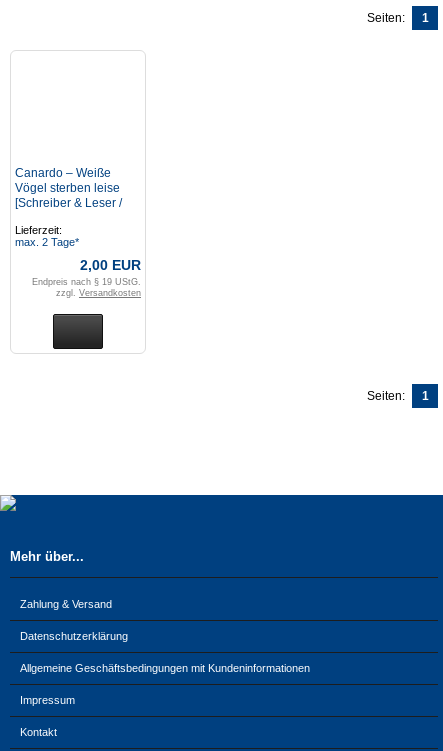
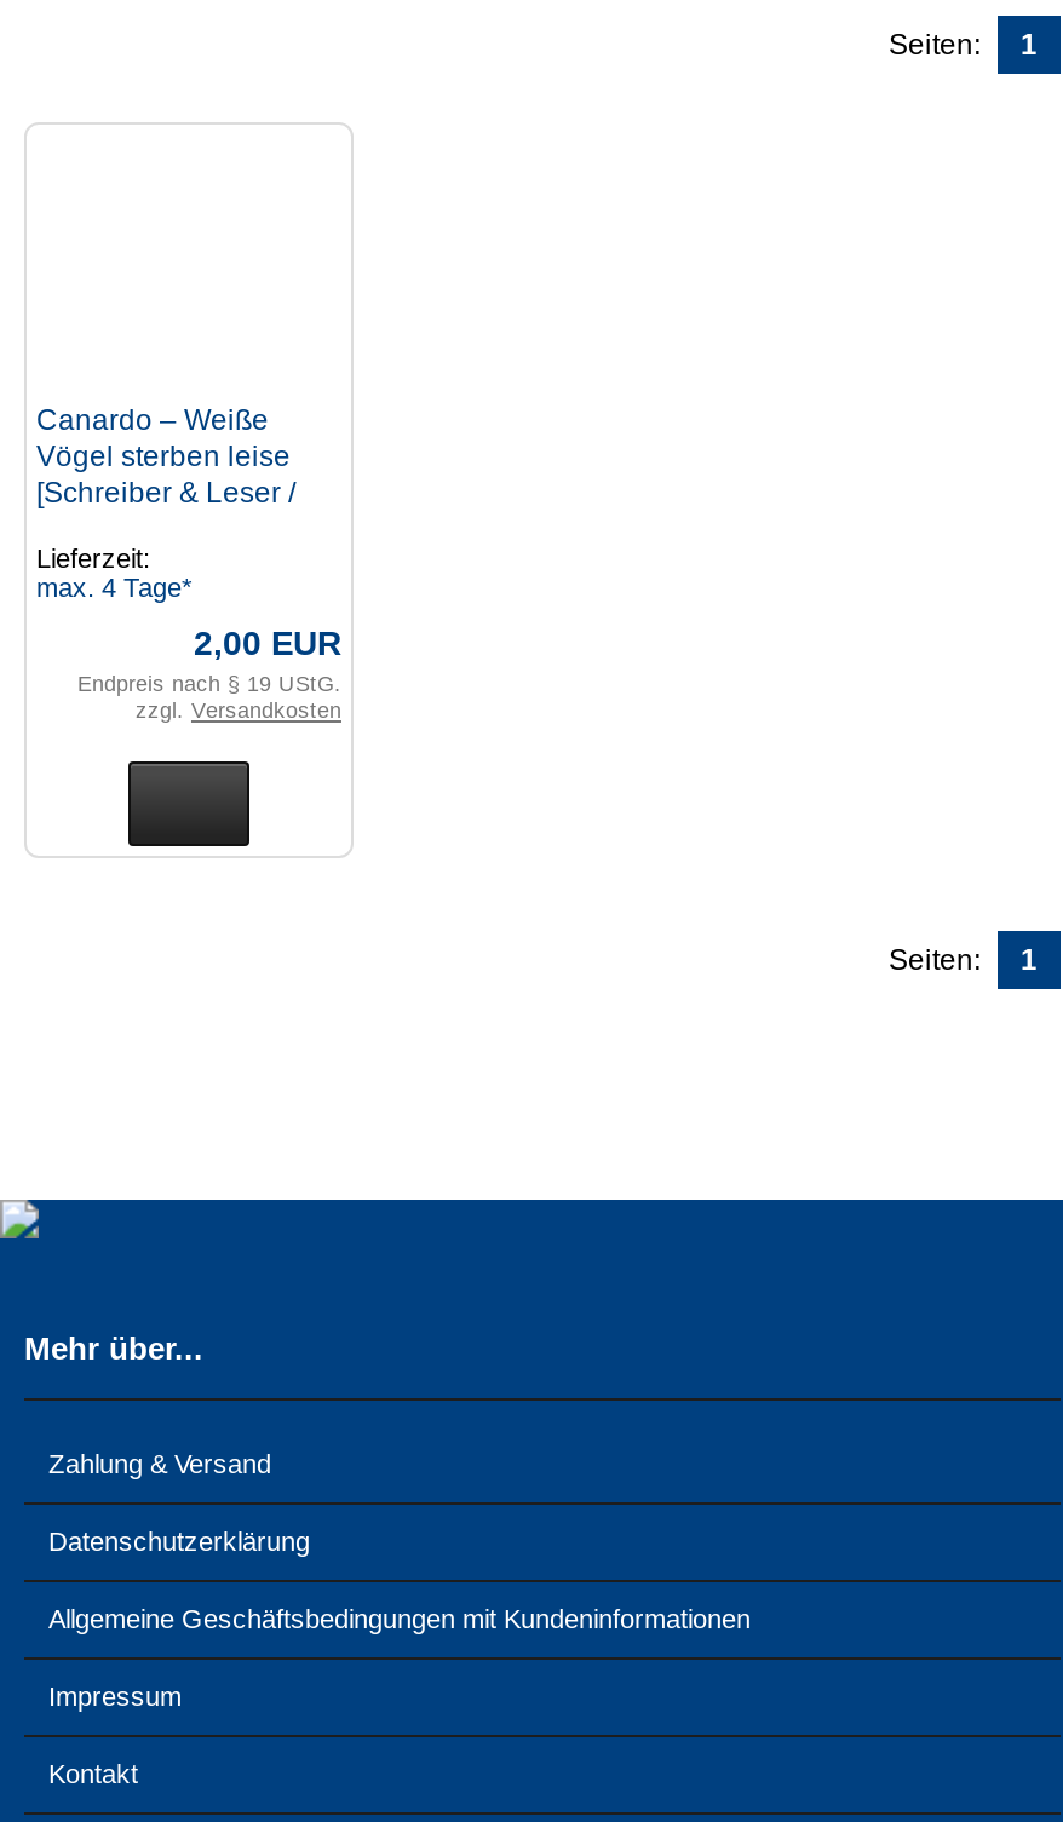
[15,236,79,248] max. 2 Tage* -> [36,573,191,602] max. 4 Tage*

